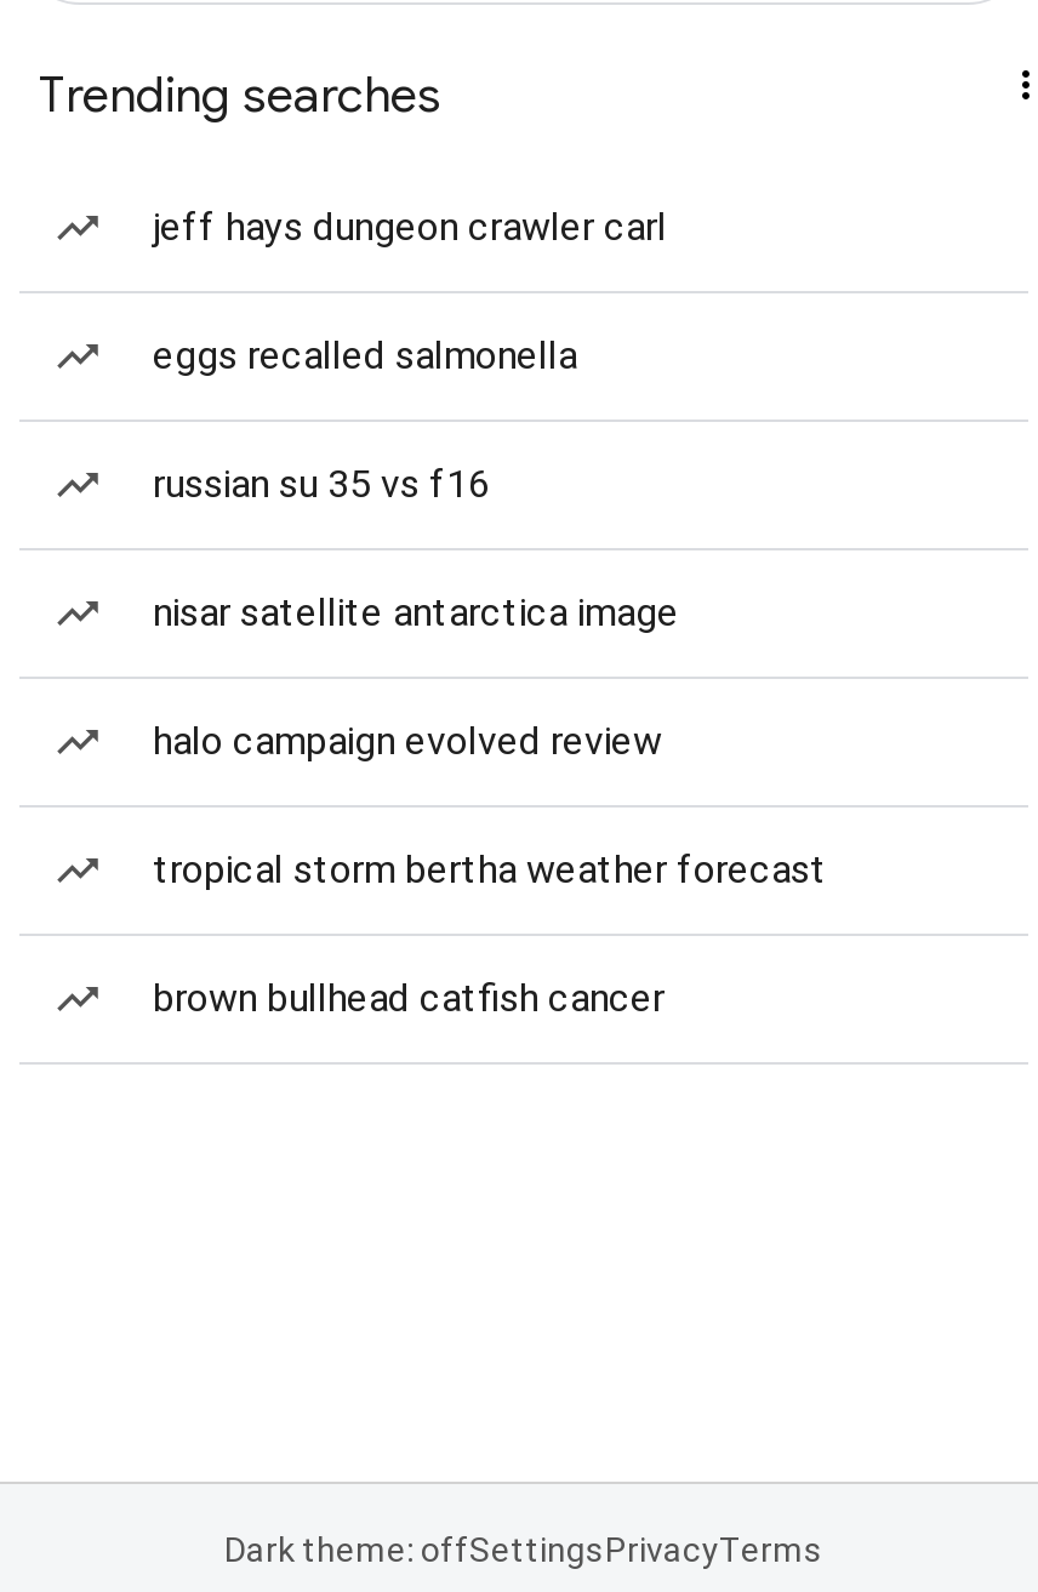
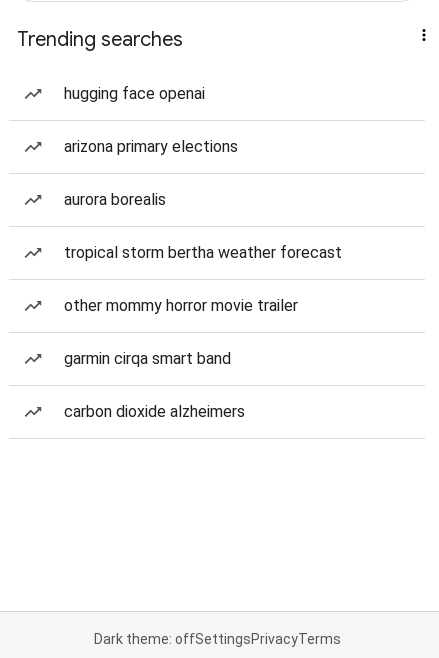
[153,204,679,764] jeff hays dungeon crawler carl | eggs recalled salmonella | russian su 35 vs f16 | nisar satellite antarctica image | halo campaign evolved review -> [64,84,238,209] hugging face openai | arizona primary elections | aurora borealis
moved [153,846,827,892] -> [64,243,342,262]: tropical storm bertha weather forecast
[153,975,665,1021] brown bullhead catfish cancer -> [64,296,298,421] other mommy horror movie trailer | garmin cirqa smart band | carbon dioxide alzheimers

